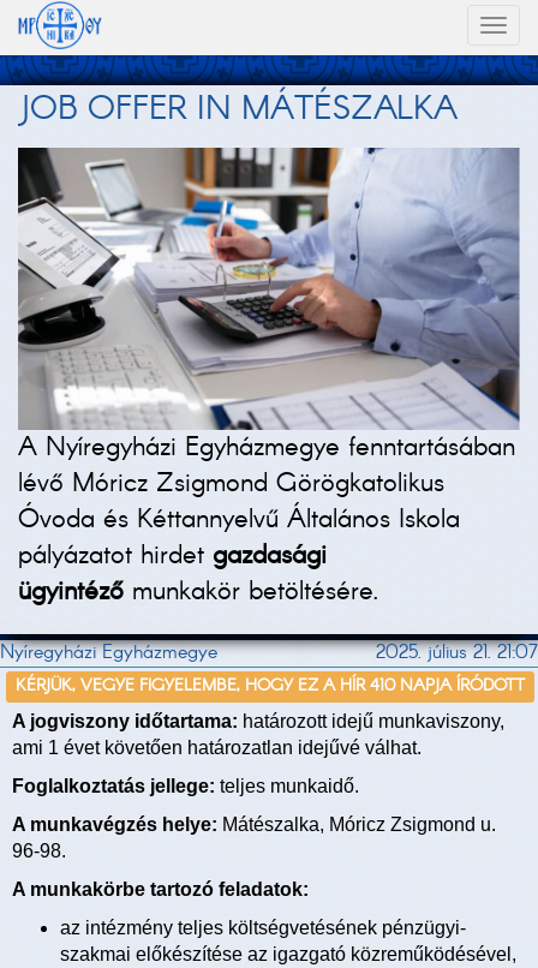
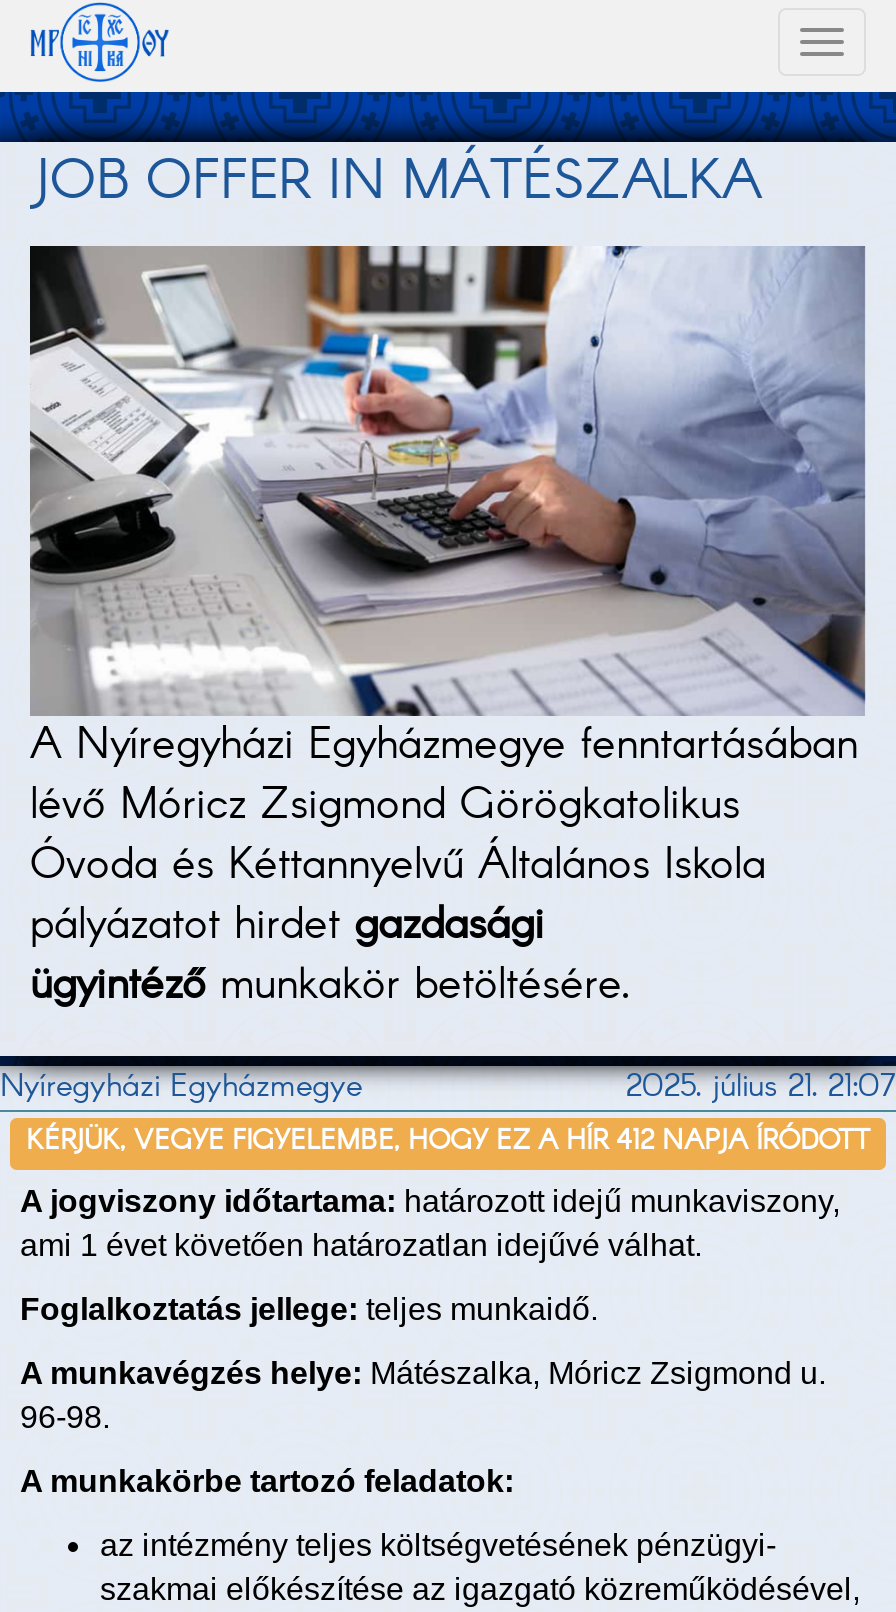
[16,675,525,698] KÉRJÜK, VEGYE FIGYELEMBE, HOGY EZ A HÍR 410 NAPJA ÍRÓDOTT -> [26,1124,870,1162] KÉRJÜK, VEGYE FIGYELEMBE, HOGY EZ A HÍR 412 NAPJA ÍRÓDOTT

